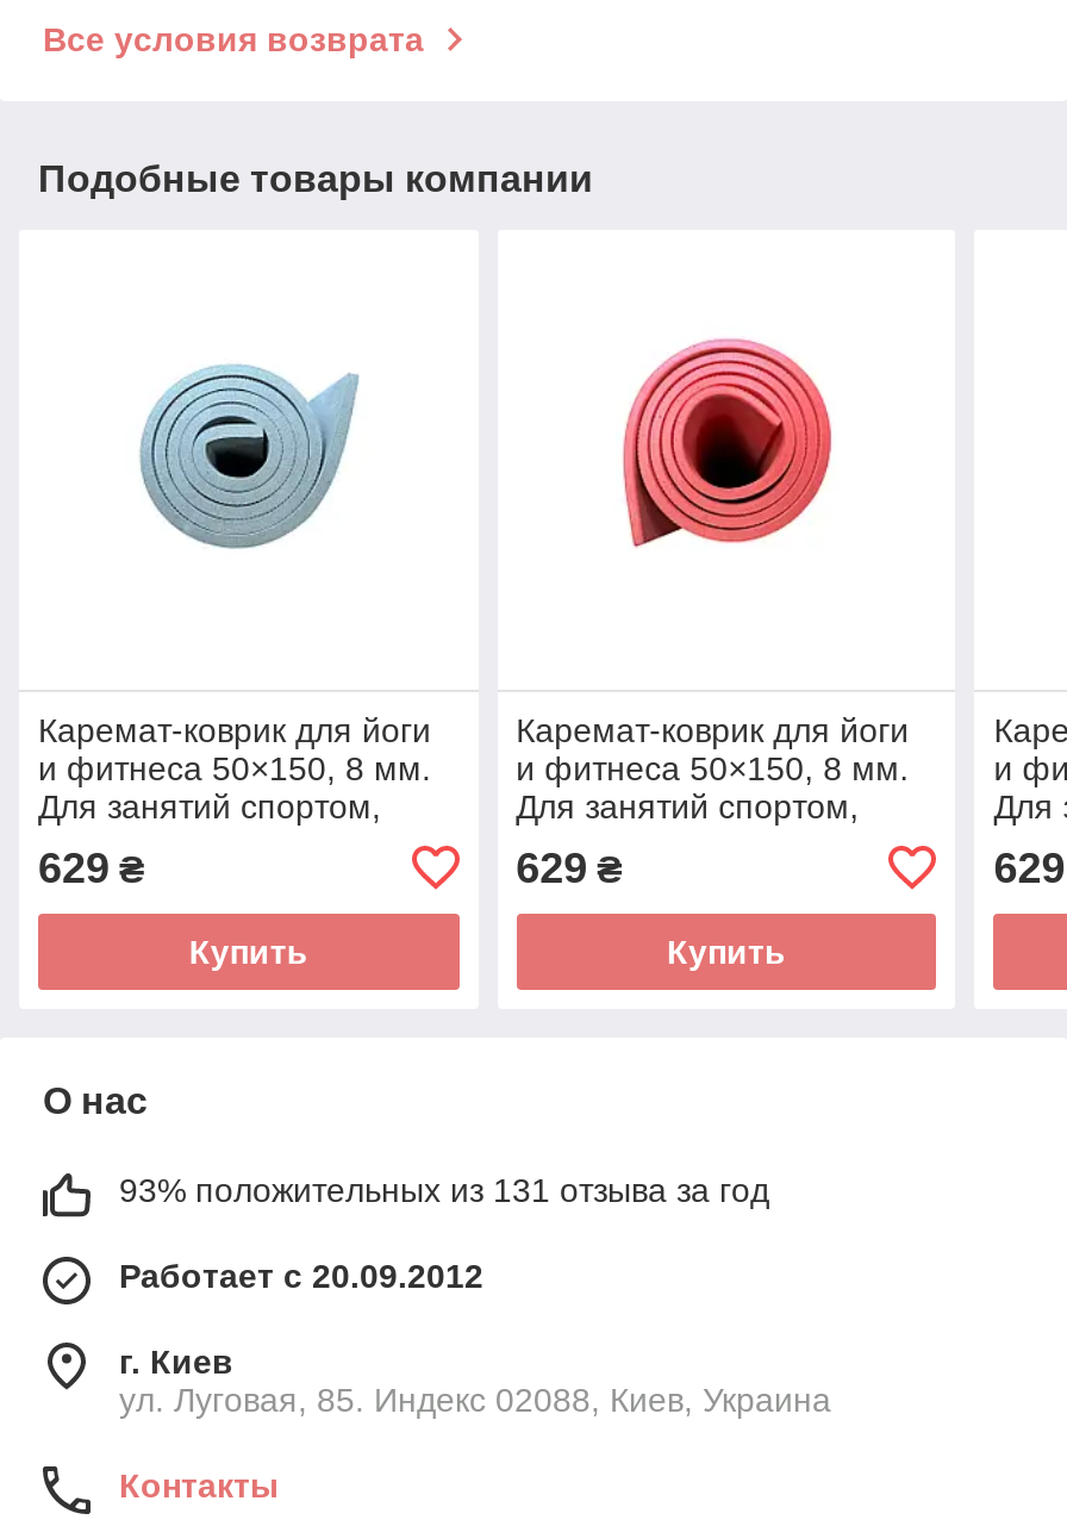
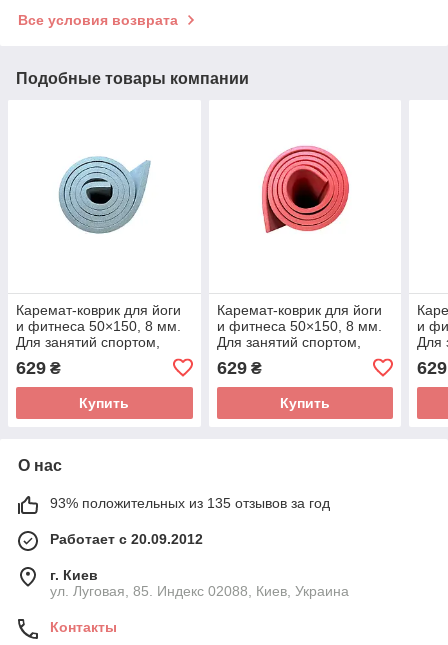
[119,1171,769,1209] 93% положительных из 131 отзыва за год -> [50,495,330,511] 93% положительных из 135 отзывов за год

